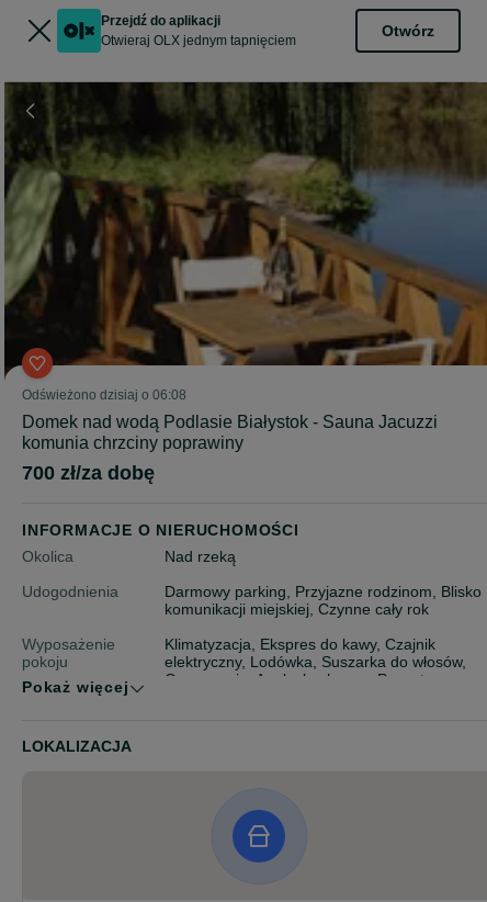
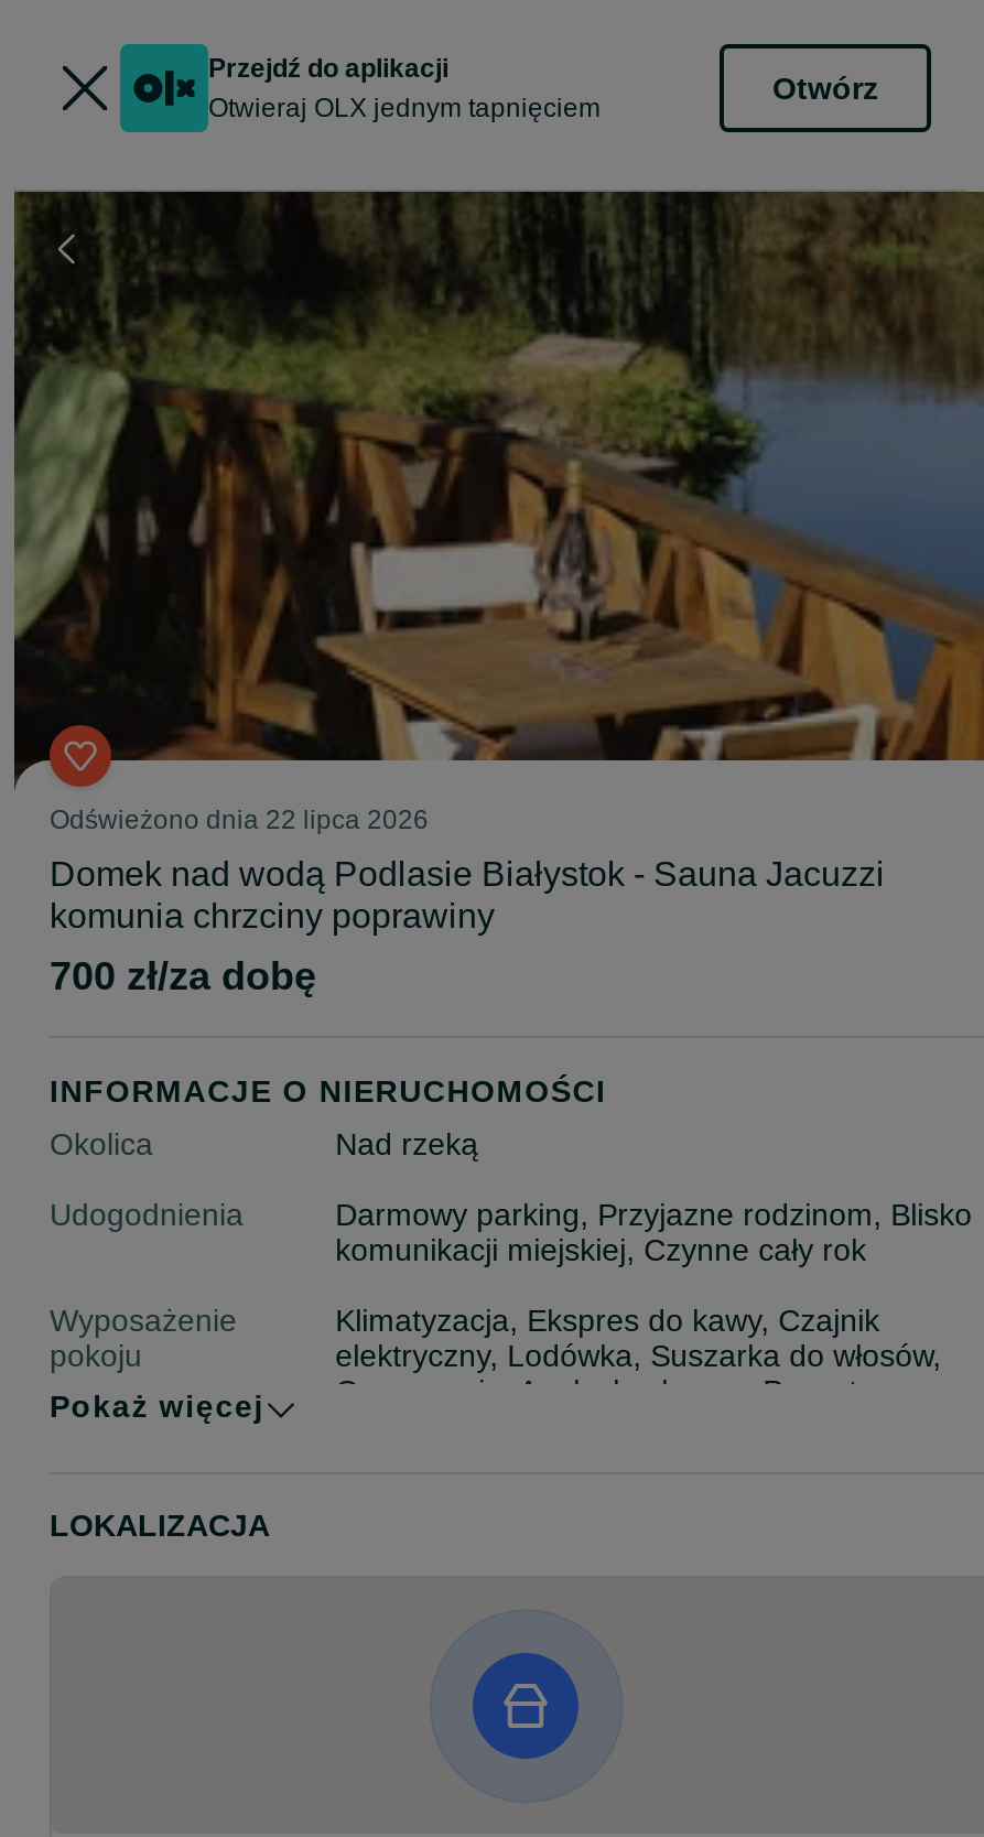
[22,387,186,403] Odświeżono dzisiaj o 06:08 -> [50,804,429,835] Odświeżono dnia 22 lipca 2026

